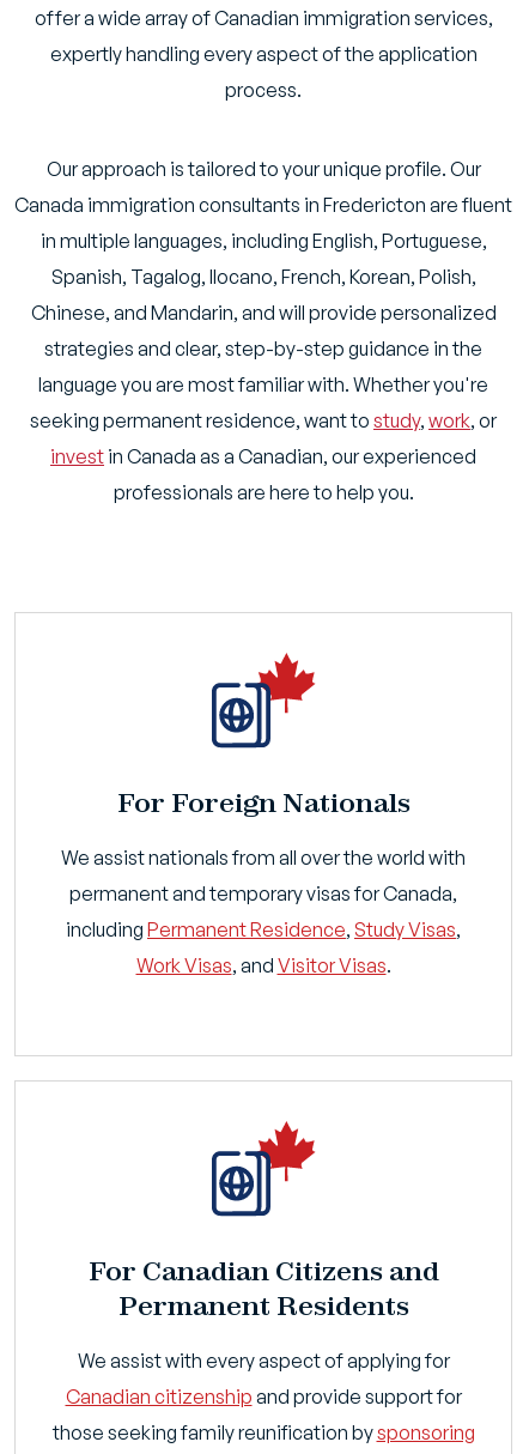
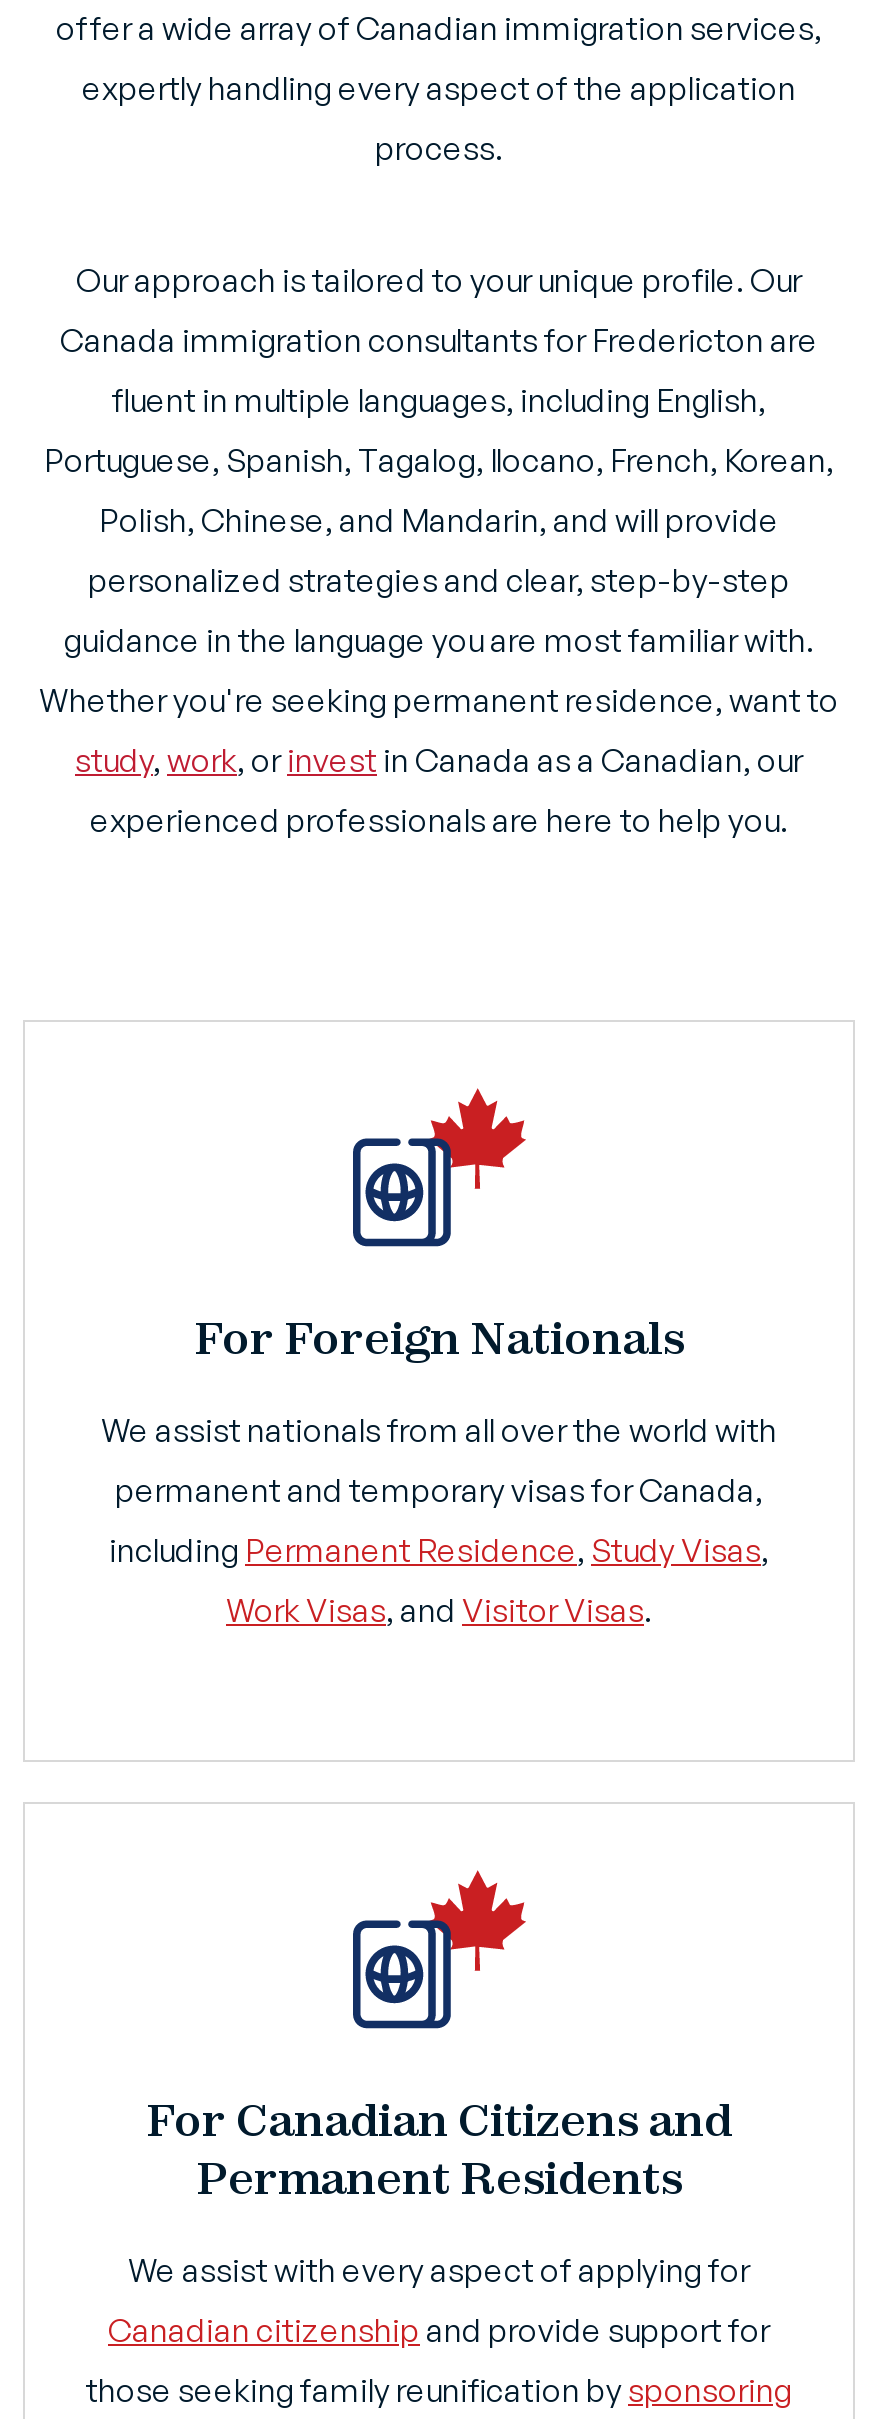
[14,192,512,216] Canada immigration consultants in Fredericton are fluent -> [60,319,818,359] Canada immigration consultants for Fredericton are
[40,228,487,252] in multiple languages, including English, Portuguese, -> [112,379,766,419] fluent in multiple languages, including English,
[51,264,476,288] Spanish, Tagalog, Ilocano, French, Korean, Polish, -> [44,439,834,479] Portuguese, Spanish, Tagalog, Ilocano, French, Korean,
[31,300,496,324] Chinese, and Mandarin, and will provide personalized -> [99,499,779,539] Polish, Chinese, and Mandarin, and will provide
[44,336,482,360] strategies and clear, step-by-step guidance in the -> [88,559,790,599] personalized strategies and clear, step-by-step
[38,372,488,396] language you are most familiar with. Whether you're -> [64,619,814,659] guidance in the language you are most familiar with.
[30,408,497,432] seeking permanent residence, want to study, work, or -> [39,679,839,719] Whether you're seeking permanent residence, want to
[50,444,476,468] invest in Canada as a Canadian, our experienced -> [75,739,803,779] study, work, or invest in Canada as a Canadian, our
[113,480,414,504] professionals are here to help you. -> [90,799,788,839] experienced professionals are here to help you.

